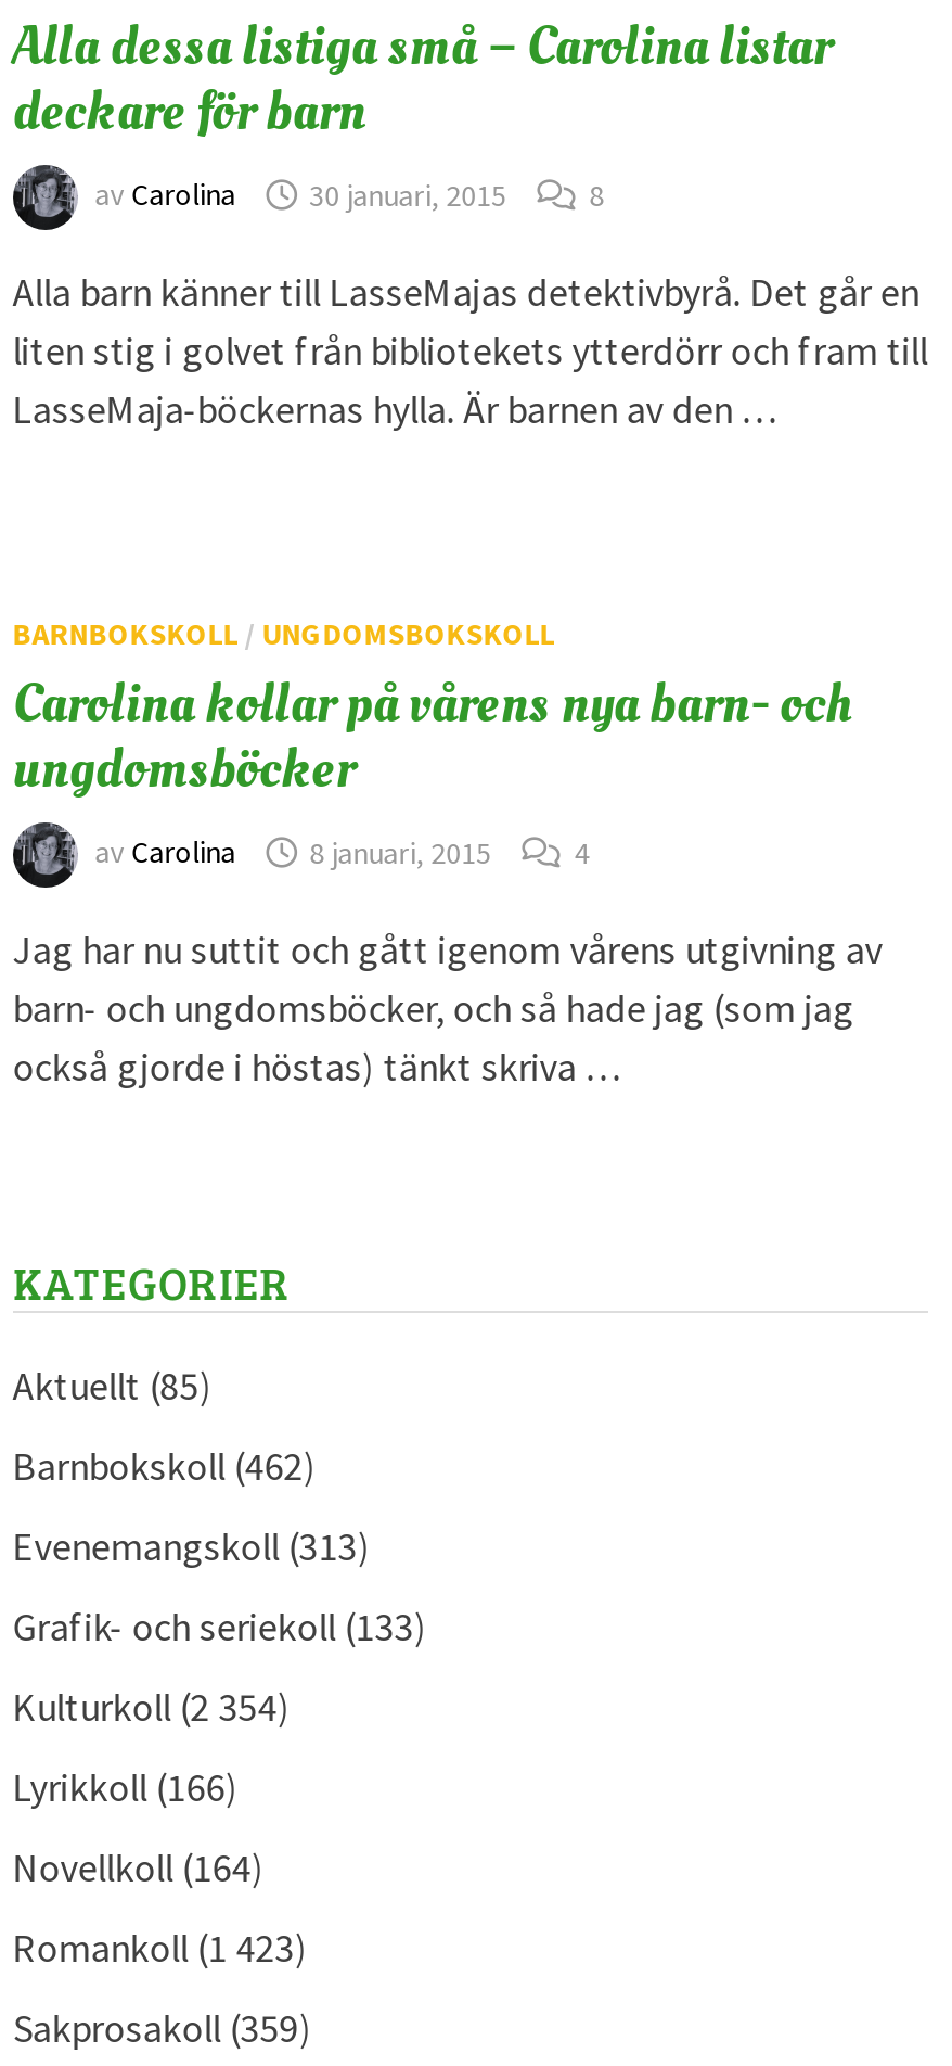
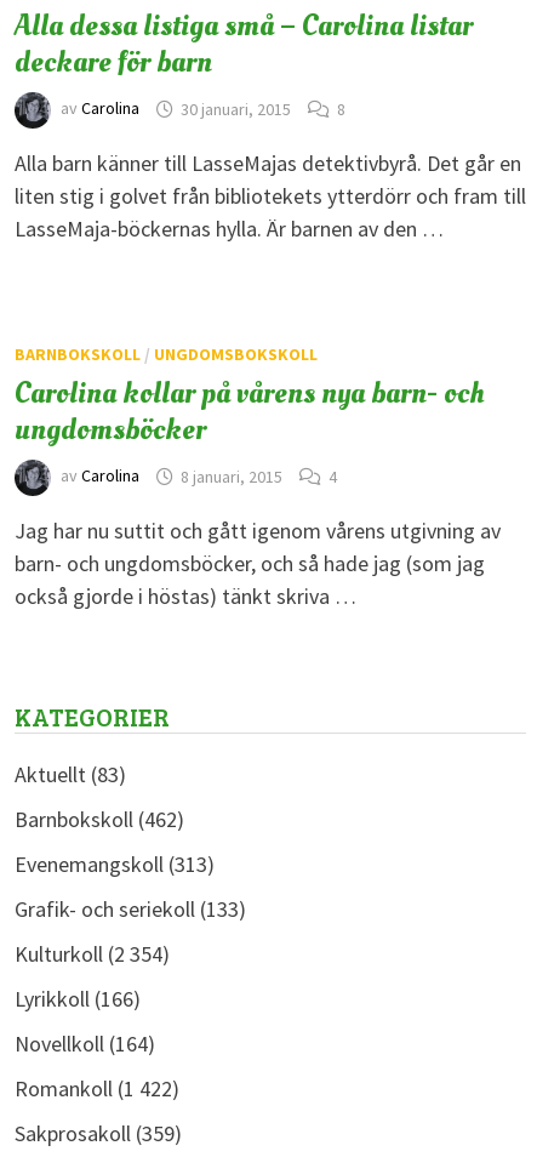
[13,1362,212,1412] Aktuellt (85) -> [14,761,126,789] Aktuellt (83)
[13,1924,308,1974] Romankoll (1 423) -> [14,1075,179,1103] Romankoll (1 422)

